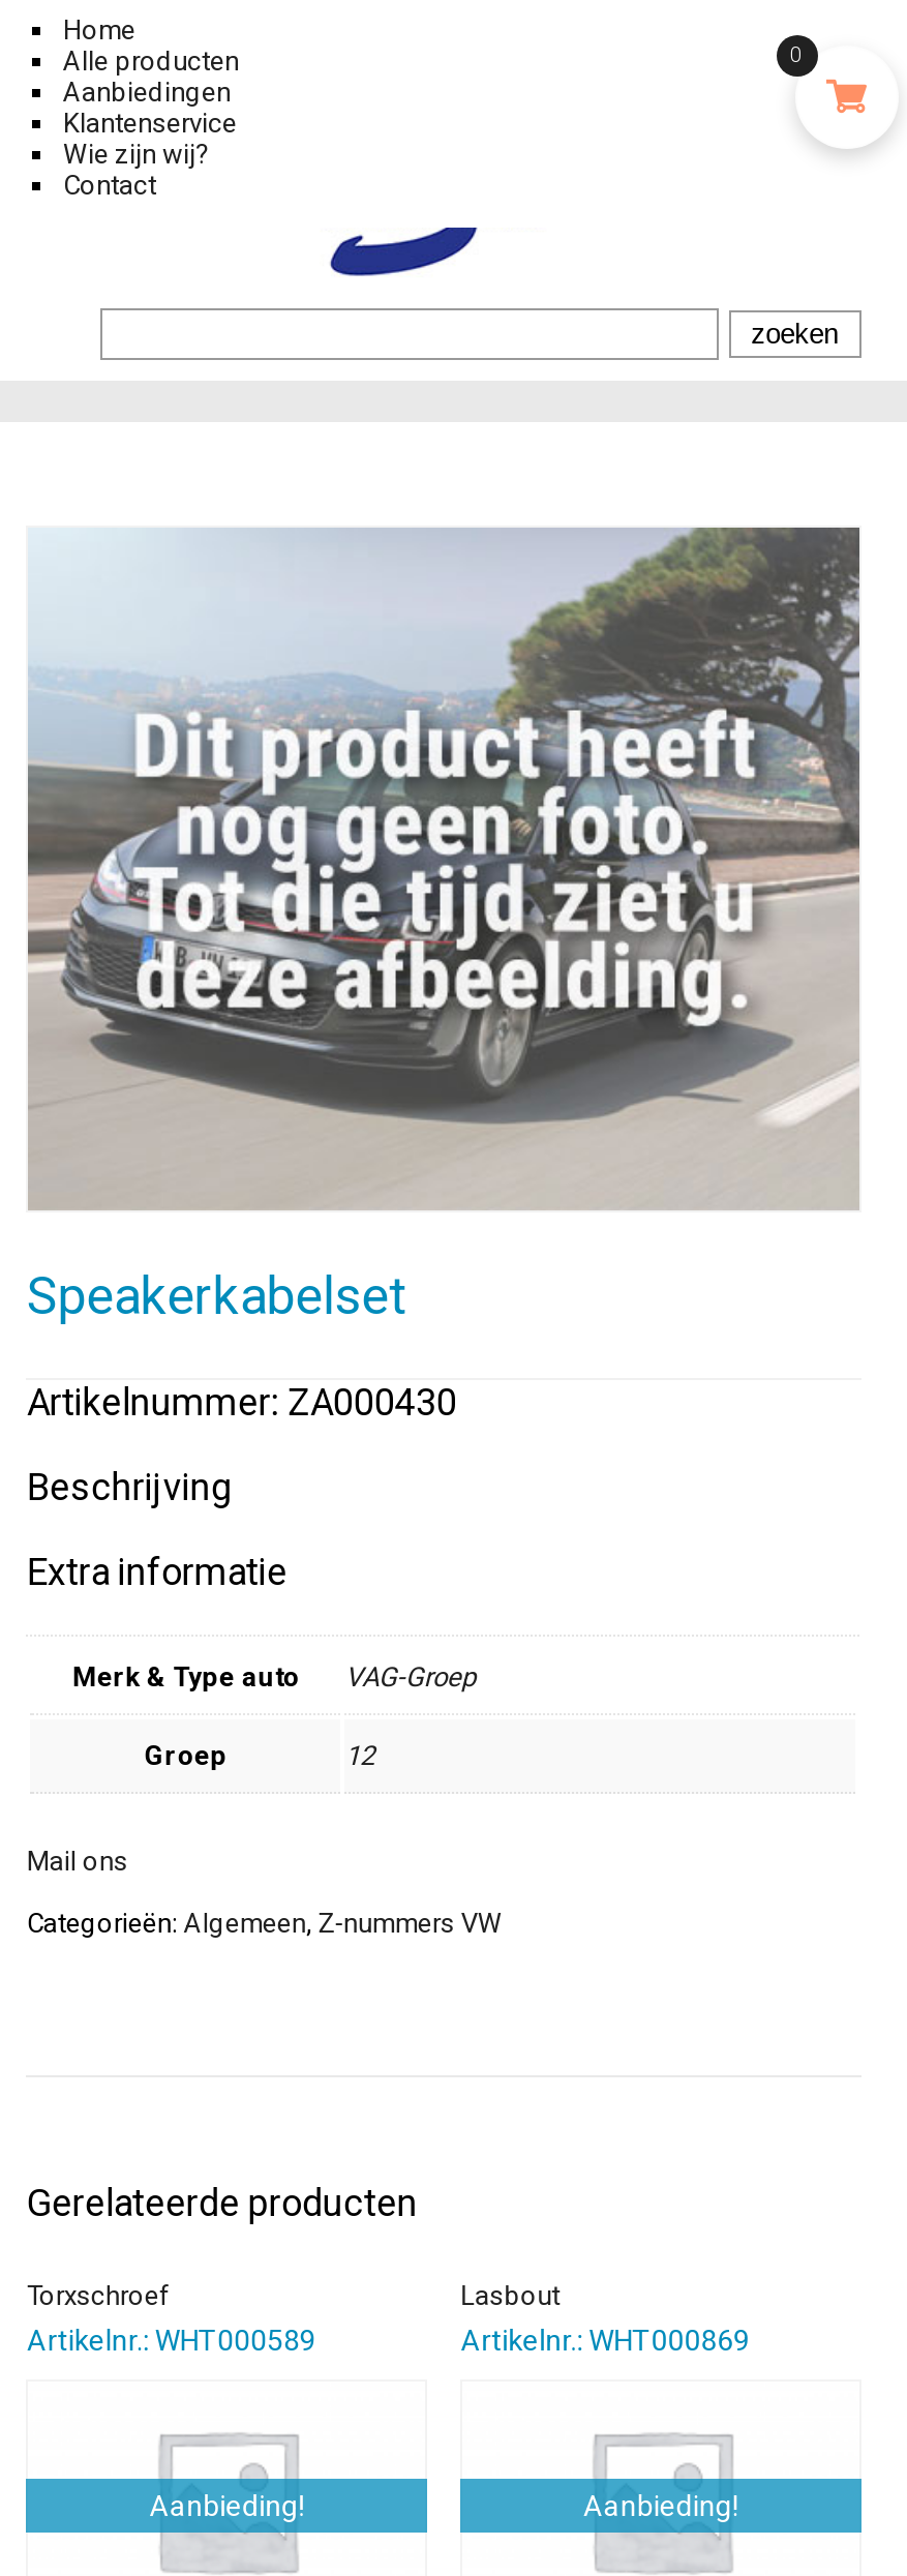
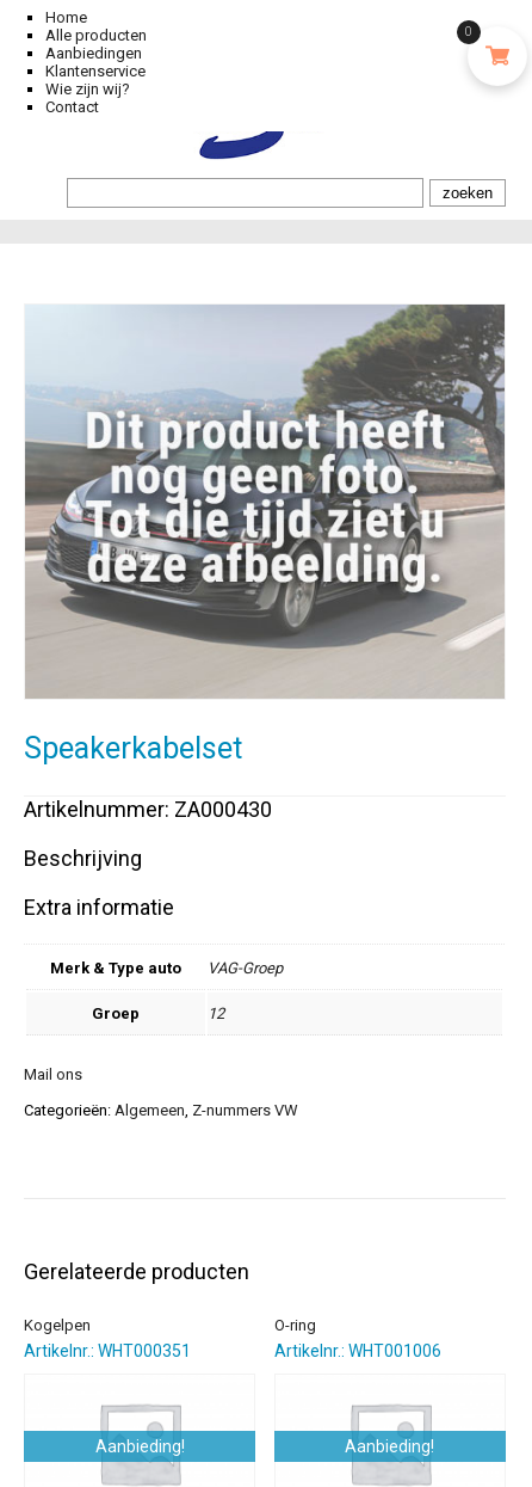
[27,2280,316,2357] Torxschroef | Artikelnr.: WHT000589 -> [24,1316,191,1361] Kogelpen | Artikelnr.: WHT000351
[460,2280,750,2357] Lasbout | Artikelnr.: WHT000869 -> [274,1316,441,1361] O-ring | Artikelnr.: WHT001006

